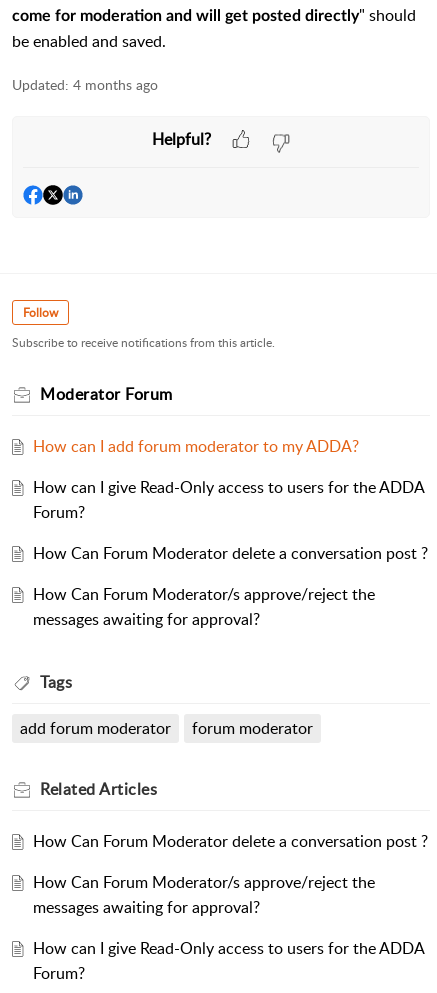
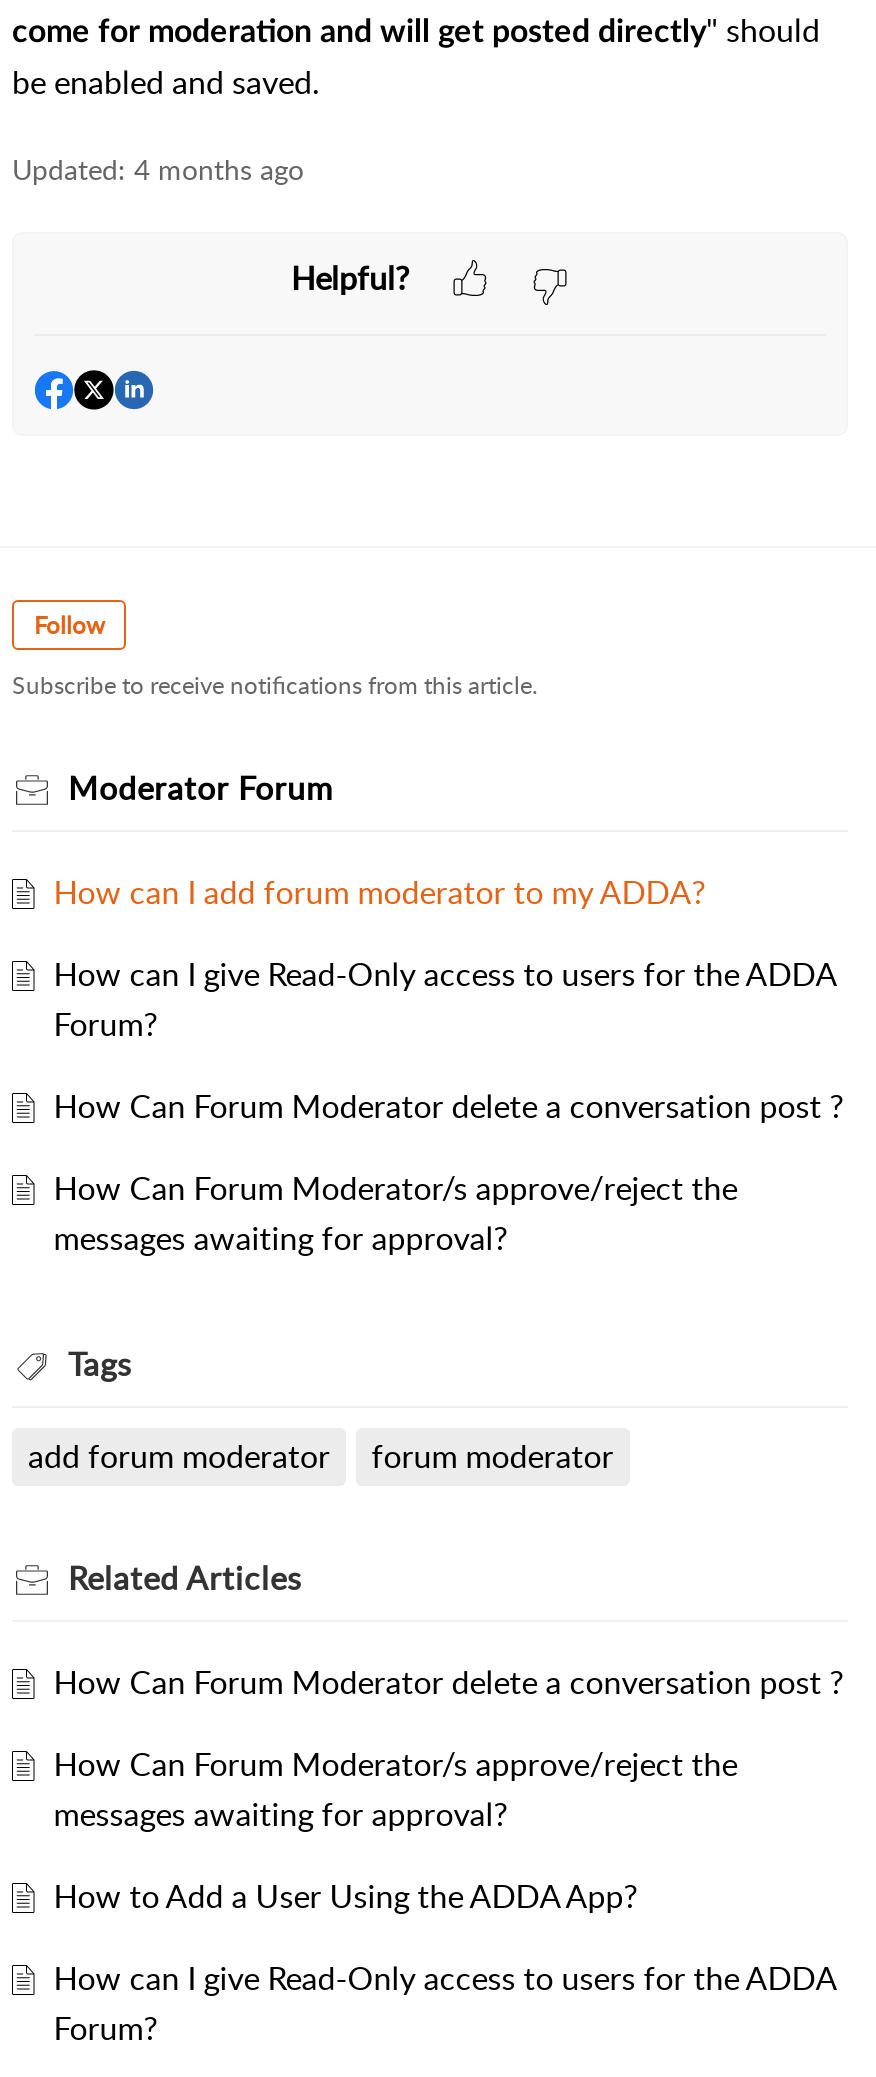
none -> [54,1875,638,1919] How to Add a User Using the ADDA App?

